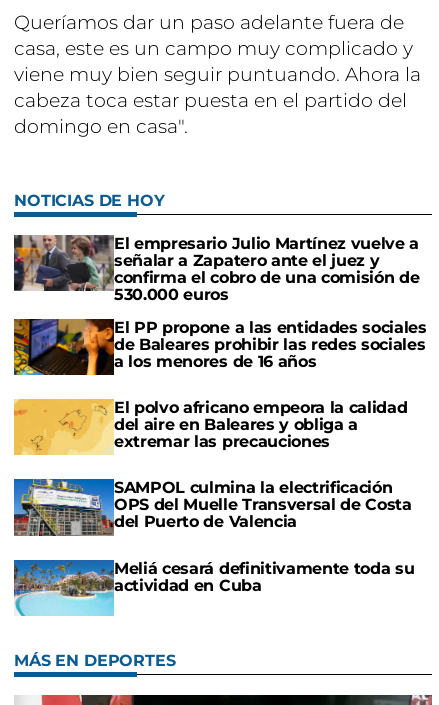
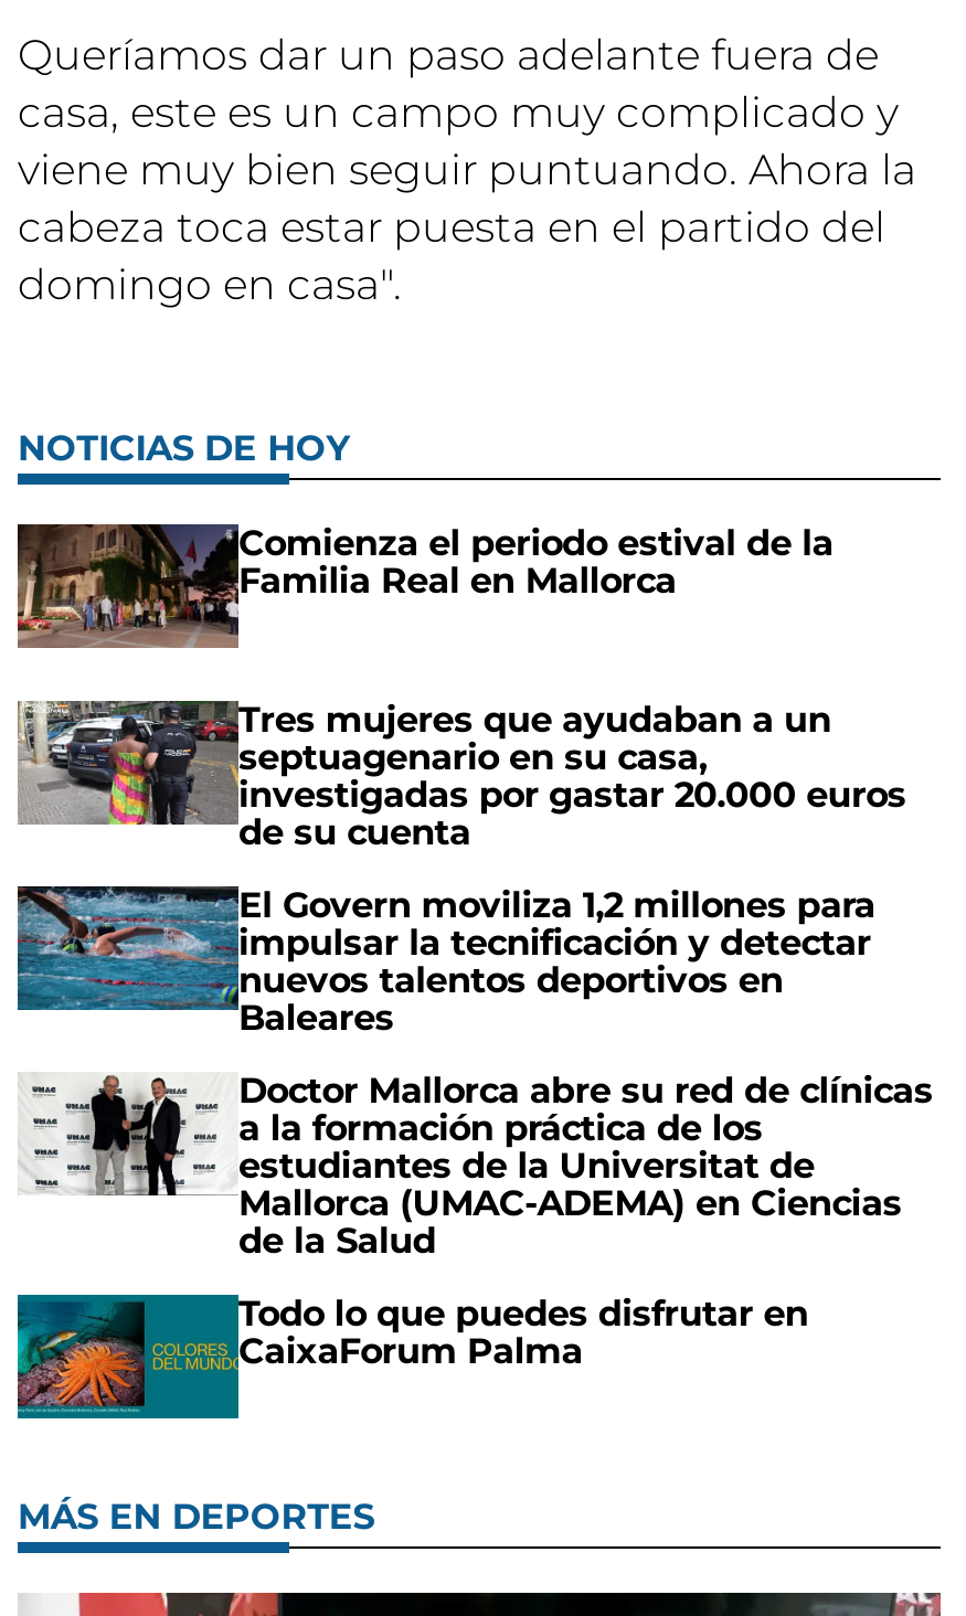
[13,234,419,304] [image] | El empresario Julio Martínez vuelve a | señalar a Zapatero ante el juez y | confirma el cobro de una comisión de | 530.000 euros -> [15,522,834,650] [image] | Comienza el periodo estival de la | Familia Real en Mallorca
[13,315,427,376] [image] | El PP propone a las entidades sociales | de Baleares prohibir las redes sociales | a los menores de 16 años -> [18,699,906,853] [image] | Tres mujeres que ayudaban a un | septuagenario en su casa, | investigadas por gastar 20.000 euros | de su cuenta
[13,398,407,456] [image] | El polvo africano empeora la calidad | del aire en Baleares y obliga a | extremar las precauciones -> [15,884,875,1039] [image] | El Govern moviliza 1,2 millones para | impulsar la tecnificación y detectar | nuevos talentos deportivos en | Baleares
[13,478,412,537] [image] | SAMPOL culmina la electrificación | OPS del Muelle Transversal de Costa | del Puerto de Valencia -> [18,1070,933,1262] [image] | Doctor Mallorca abre su red de clínicas | a la formación práctica de los | estudiantes de la Universitat de | Mallorca (UMAC-ADEMA) en Ciencias | de la Salud
[13,559,414,617] [image] | Meliá cesará definitivamente toda su | actividad en Cuba -> [15,1293,808,1423] [image] | Todo lo que puedes disfrutar en | CaixaForum Palma

